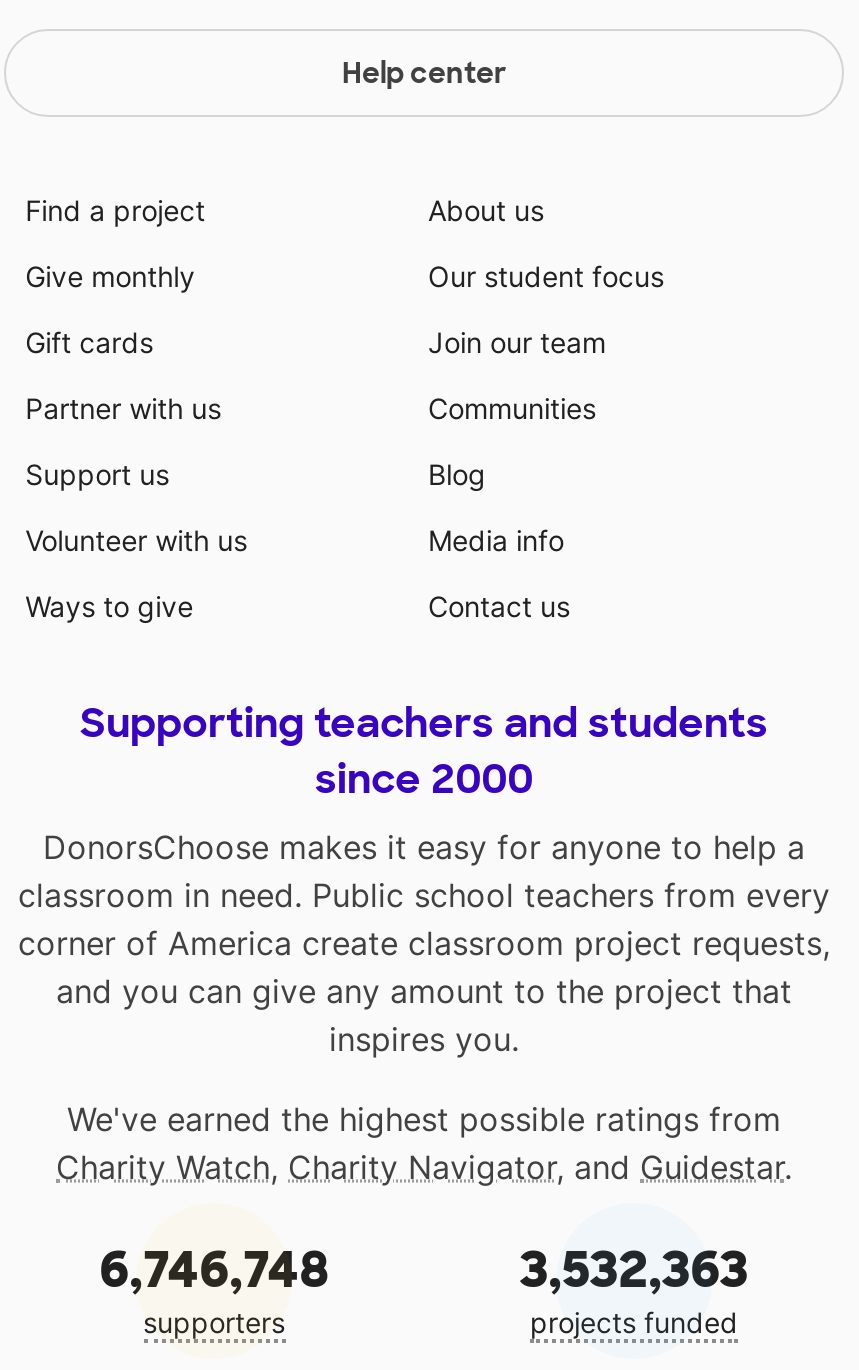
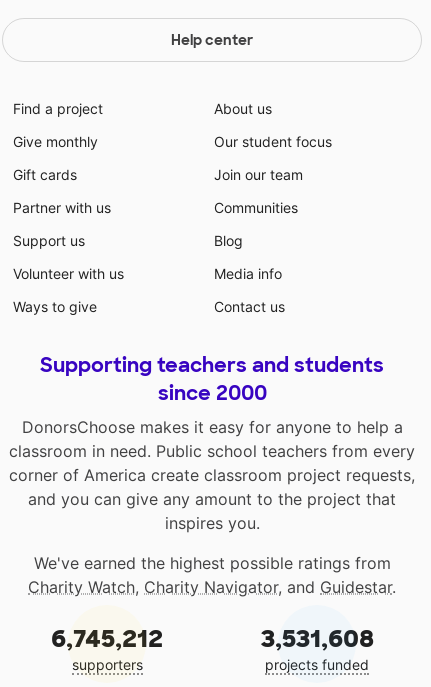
[99,1238,329,1300] 6,746,748 -> [51,623,163,654] 6,745,212
[520,1238,748,1300] 3,532,363 -> [260,623,373,654] 3,531,608

